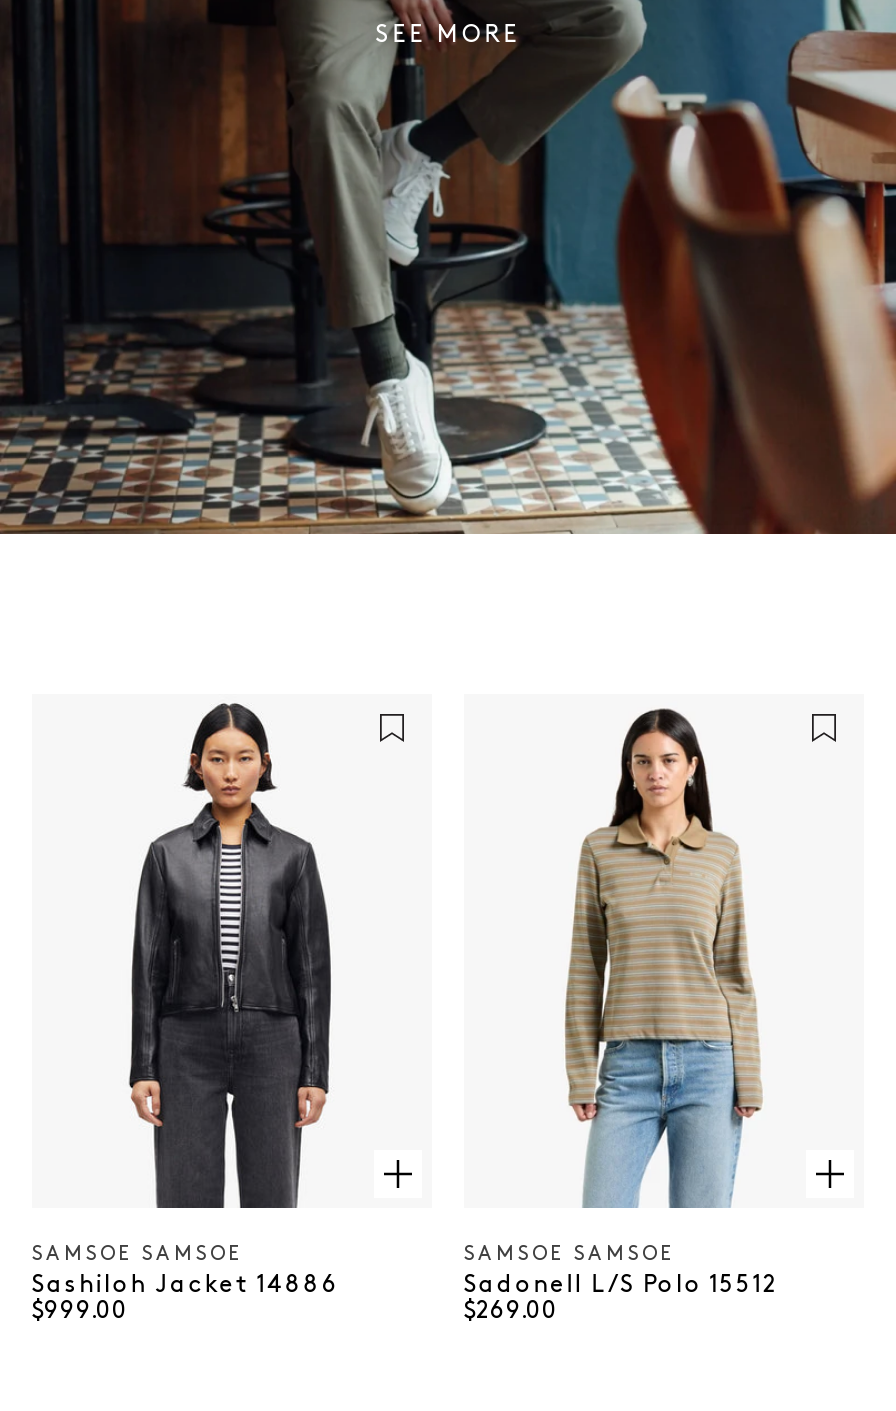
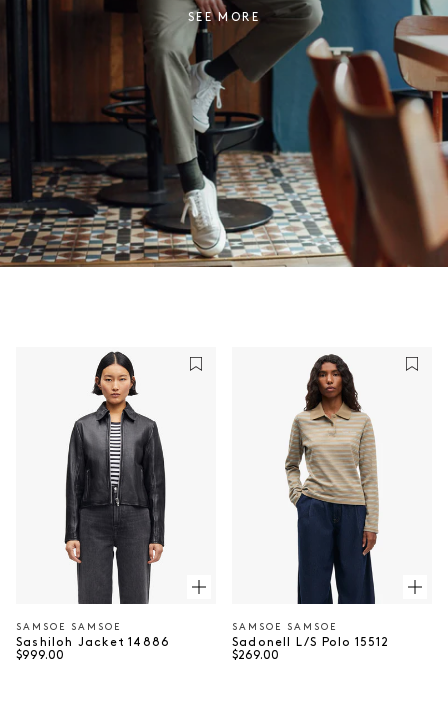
[564,726,764,1210] [image] -> [283,362,381,605] [image]

